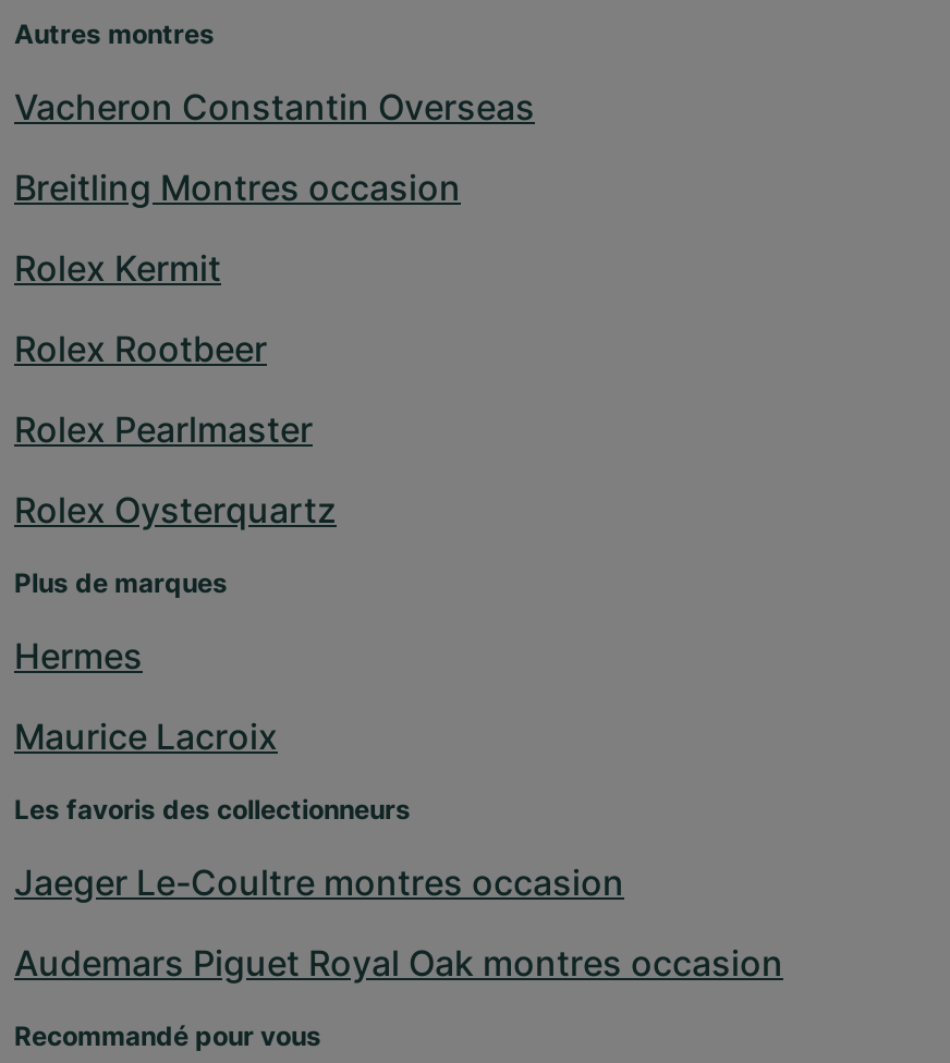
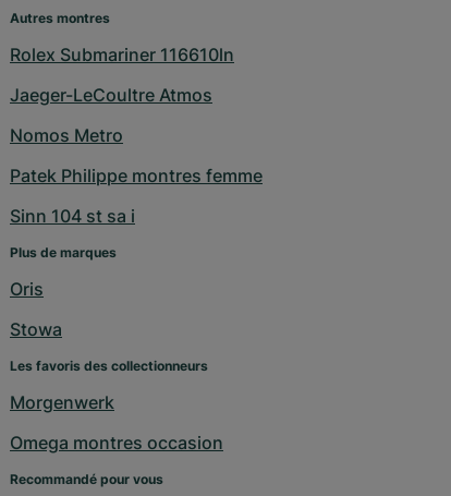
[14,84,535,530] Vacheron Constantin Overseas | Breitling Montres occasion | Rolex Kermit | Rolex Rootbeer | Rolex Pearlmaster | Rolex Oysterquartz -> [10,43,263,226] Rolex Submariner 116610ln | Jaeger-LeCoultre Atmos | Nomos Metro | Patek Philippe montres femme | Sinn 104 st sa i
[14,633,143,676] Hermes -> [10,277,44,299] Oris
[14,713,278,757] Maurice Lacroix -> [10,318,62,340] Stowa
[14,859,624,903] Jaeger Le-Coultre montres occasion -> [10,391,114,413] Morgenwerk
[14,940,783,983] Audemars Piguet Royal Oak montres occasion -> [10,431,223,453] Omega montres occasion

